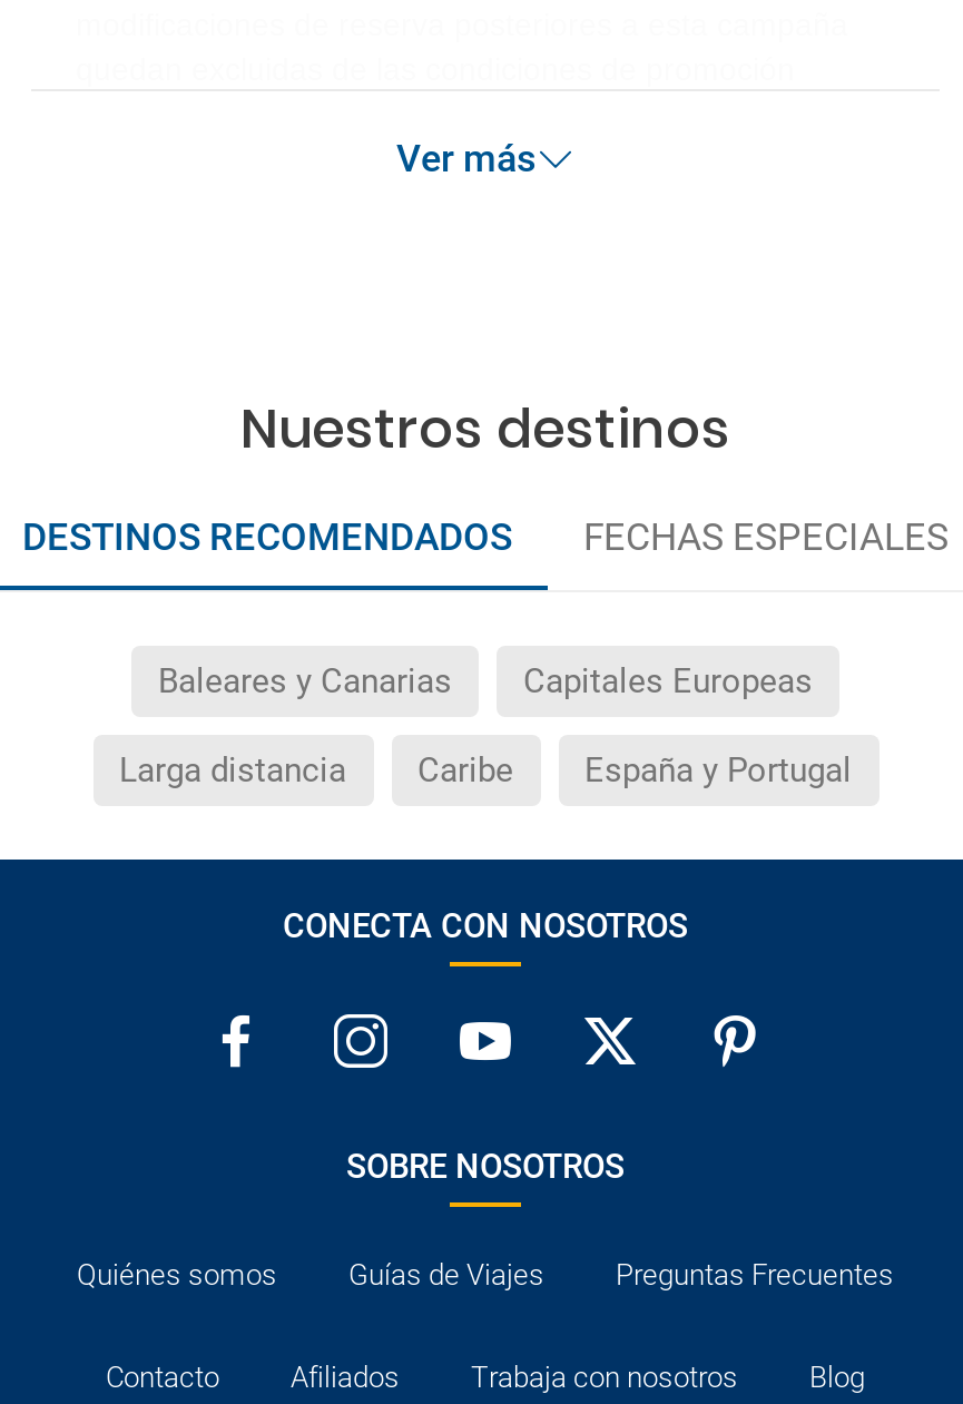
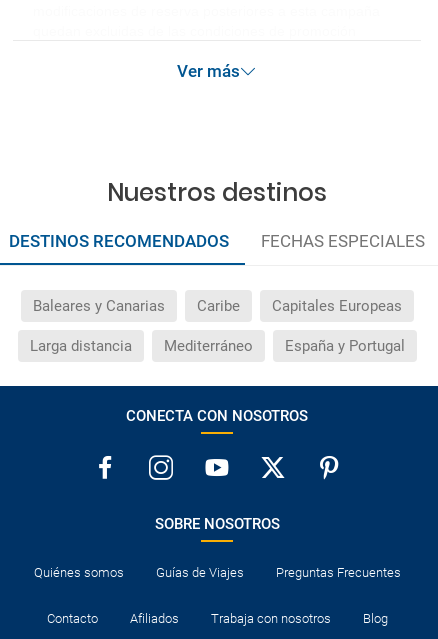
moved [417,750,513,791] -> [196,297,239,315]: Caribe
none -> [163,337,252,355] Mediterráneo

